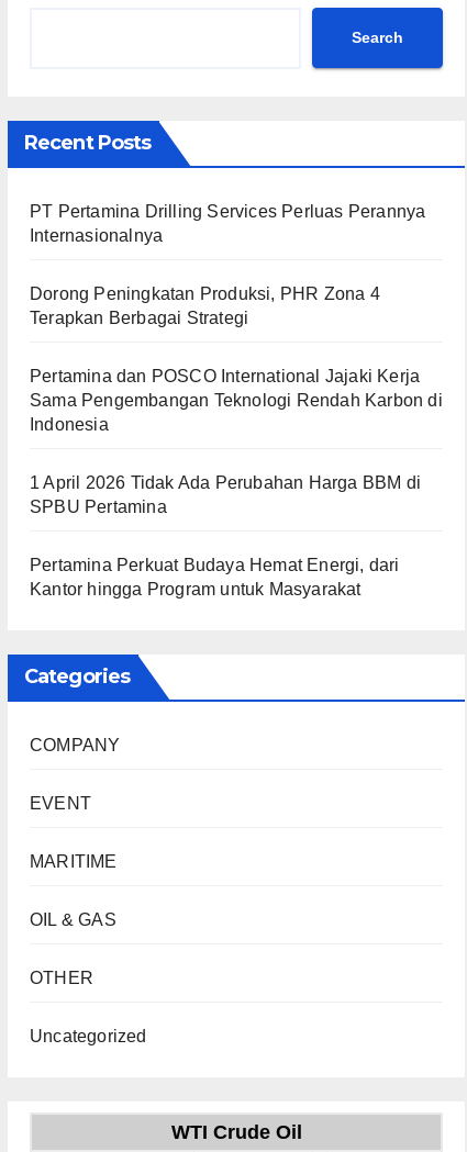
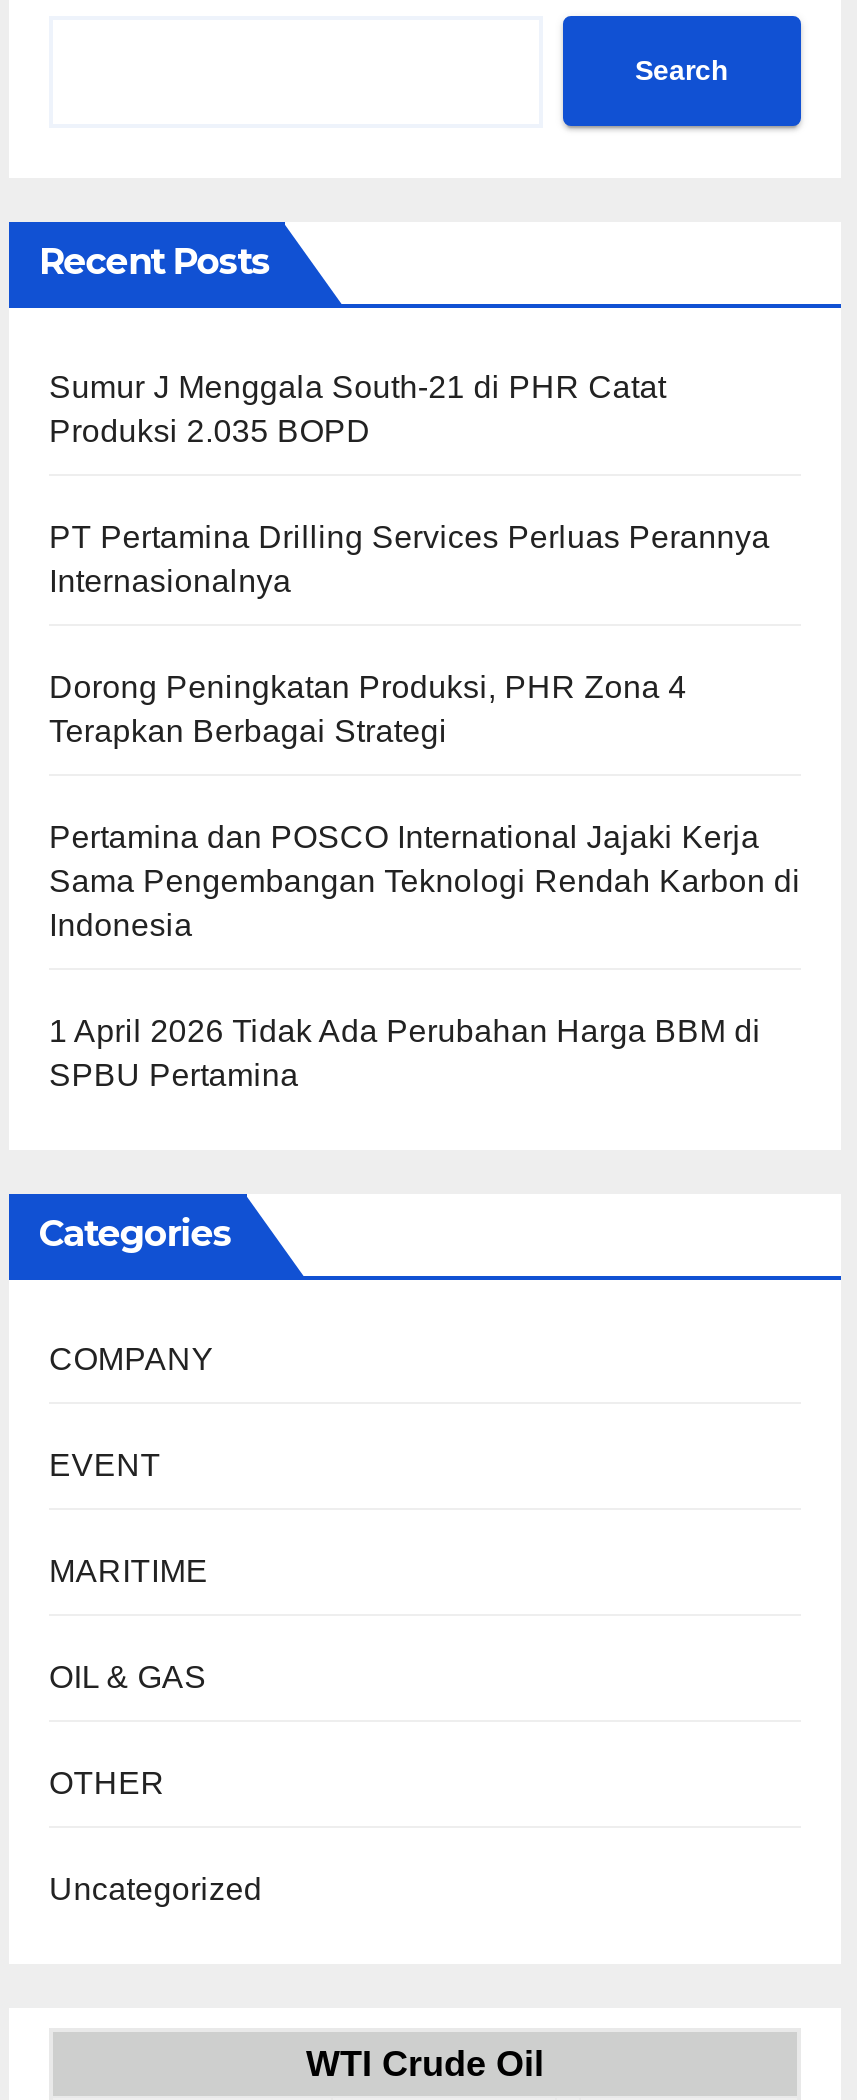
none -> [49,370,666,448] Sumur J Menggala South-21 di PHR Catat | Produksi 2.035 BOPD
moved [30,202,443,516] -> [49,520,801,1092]: PT Pertamina Drilling Services Perluas Perannya | Internasionalnya | Dorong Peningkatan Produksi, PHR Zona 4 | ... | 1 April 2026 Tidak Ada Perubahan Harga BBM di | SPBU Pertamina
[30,556,400,598] Pertamina Perkuat Budaya Hemat Energi, dari | Kantor hingga Program untuk Masyarakat -> none

